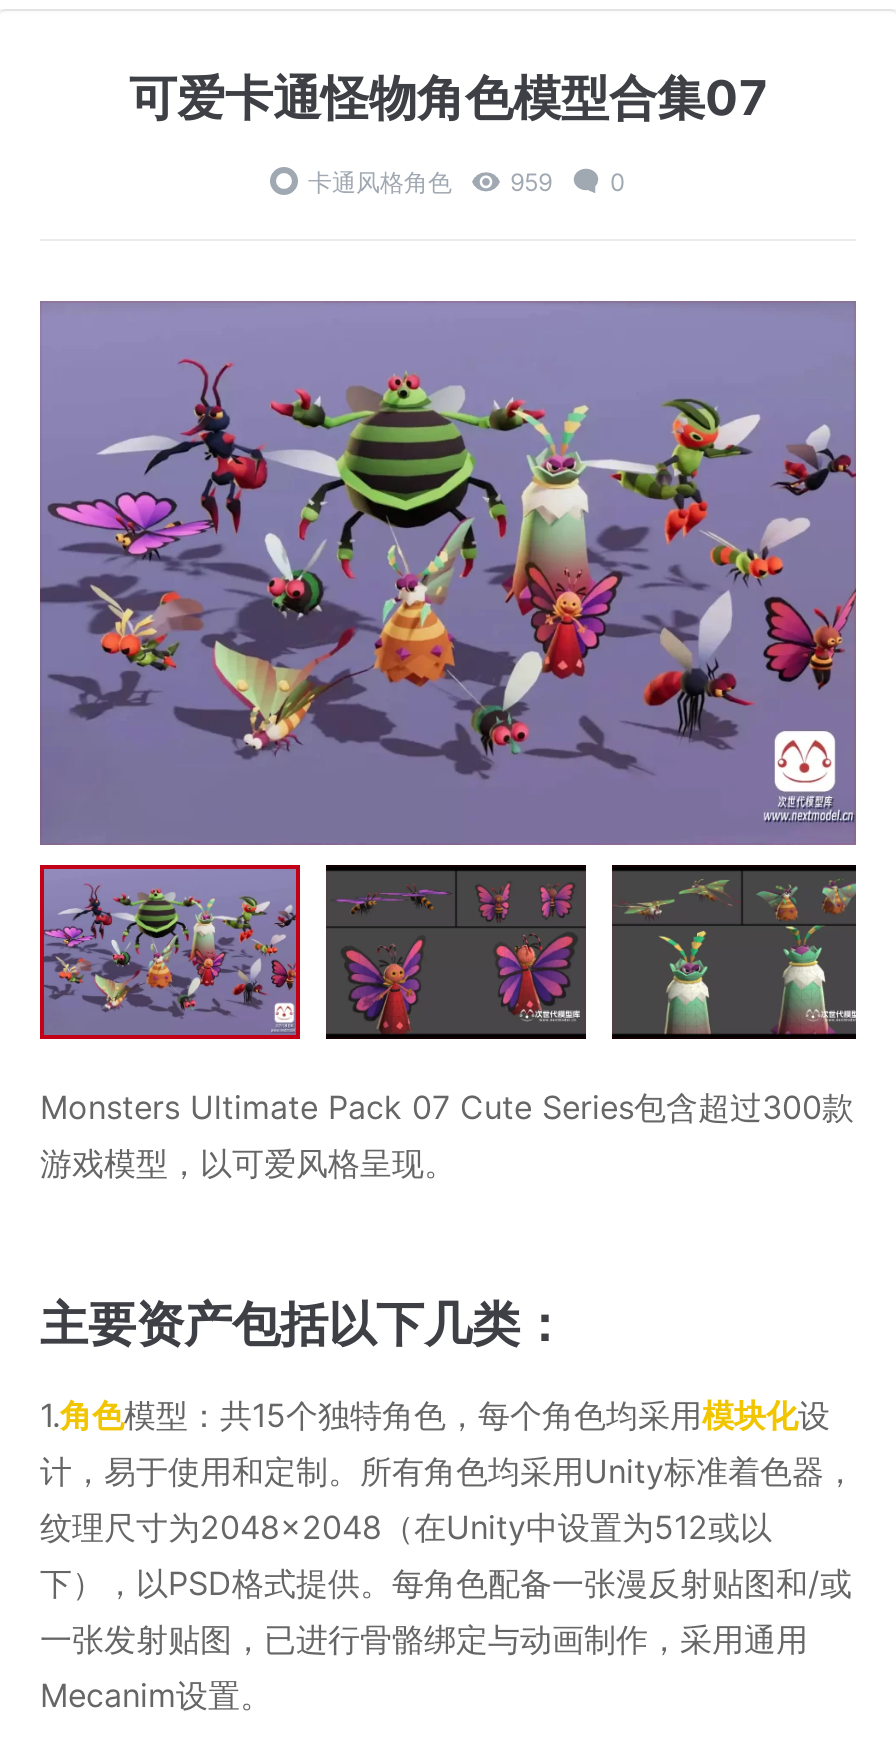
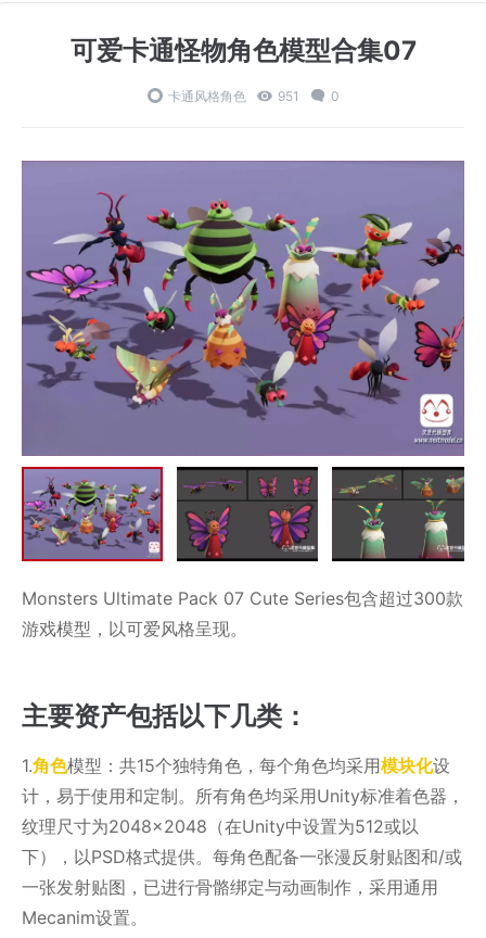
[308,167,626,197] 卡通风格角色 959 0 -> [168,88,339,104] 卡通风格角色 951 0

